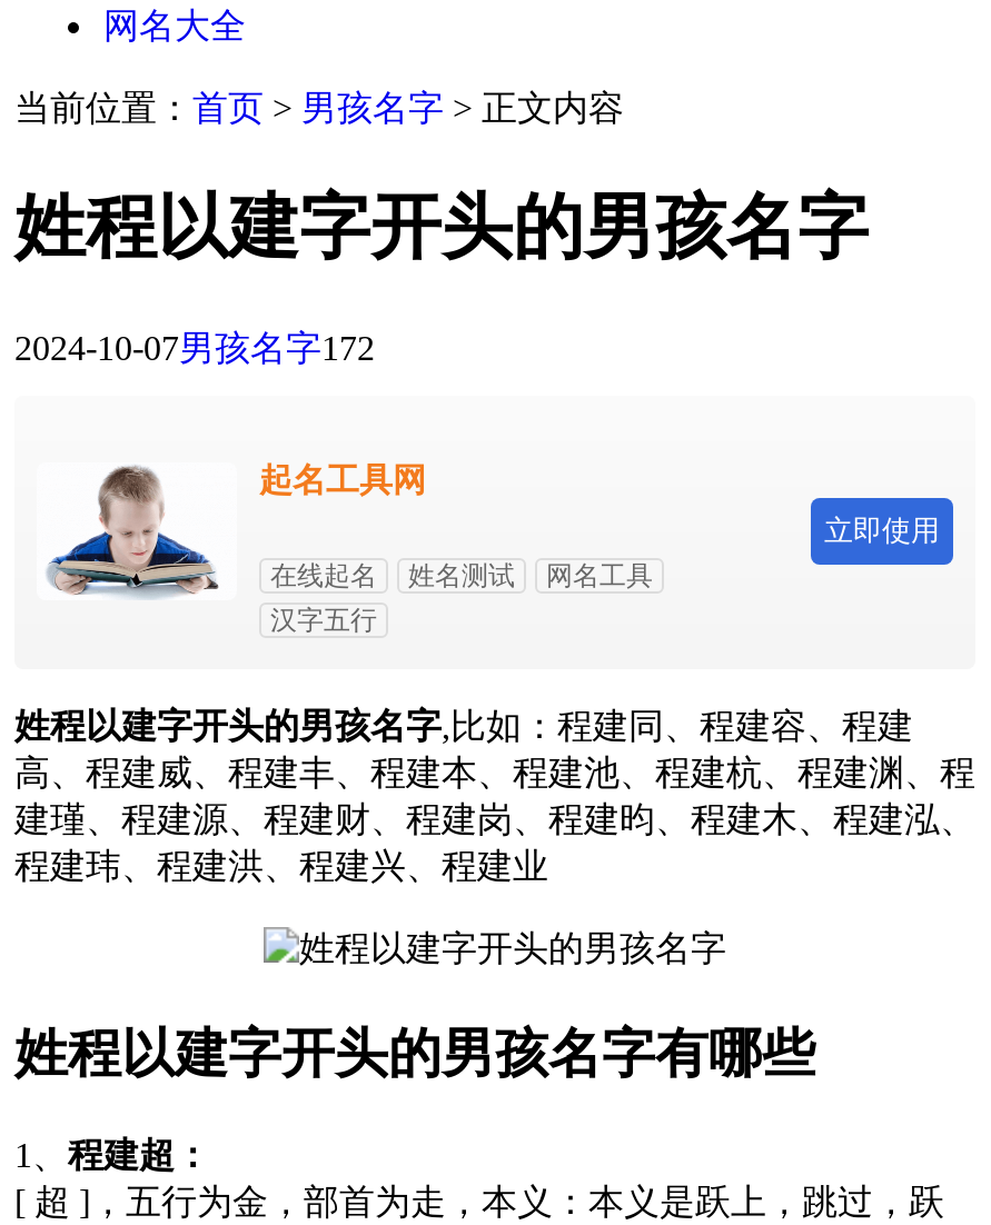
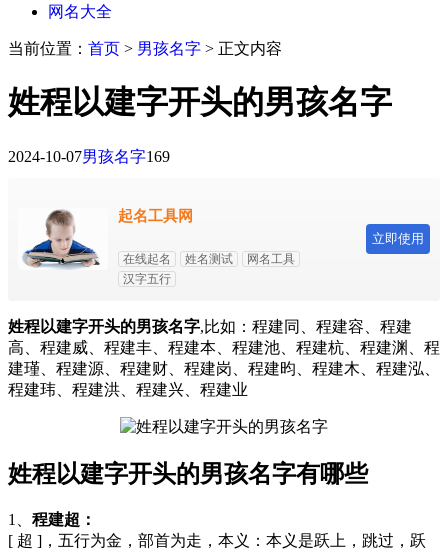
[14,329,375,367] 2024-10-07男孩名字172 -> [8,148,170,165] 2024-10-07男孩名字169

